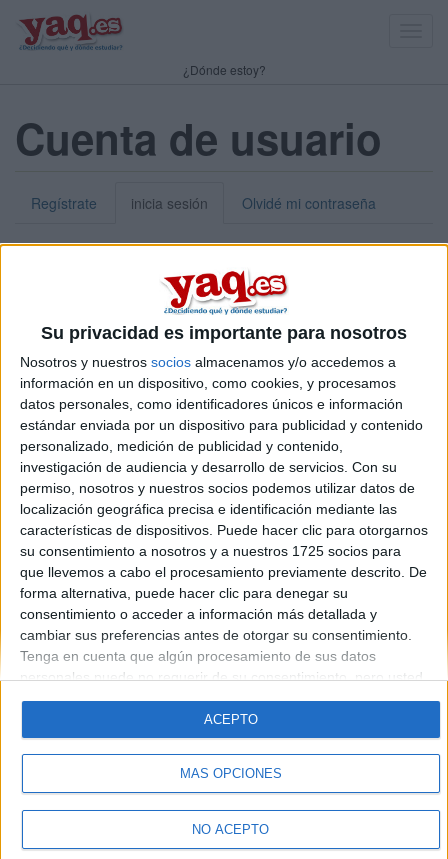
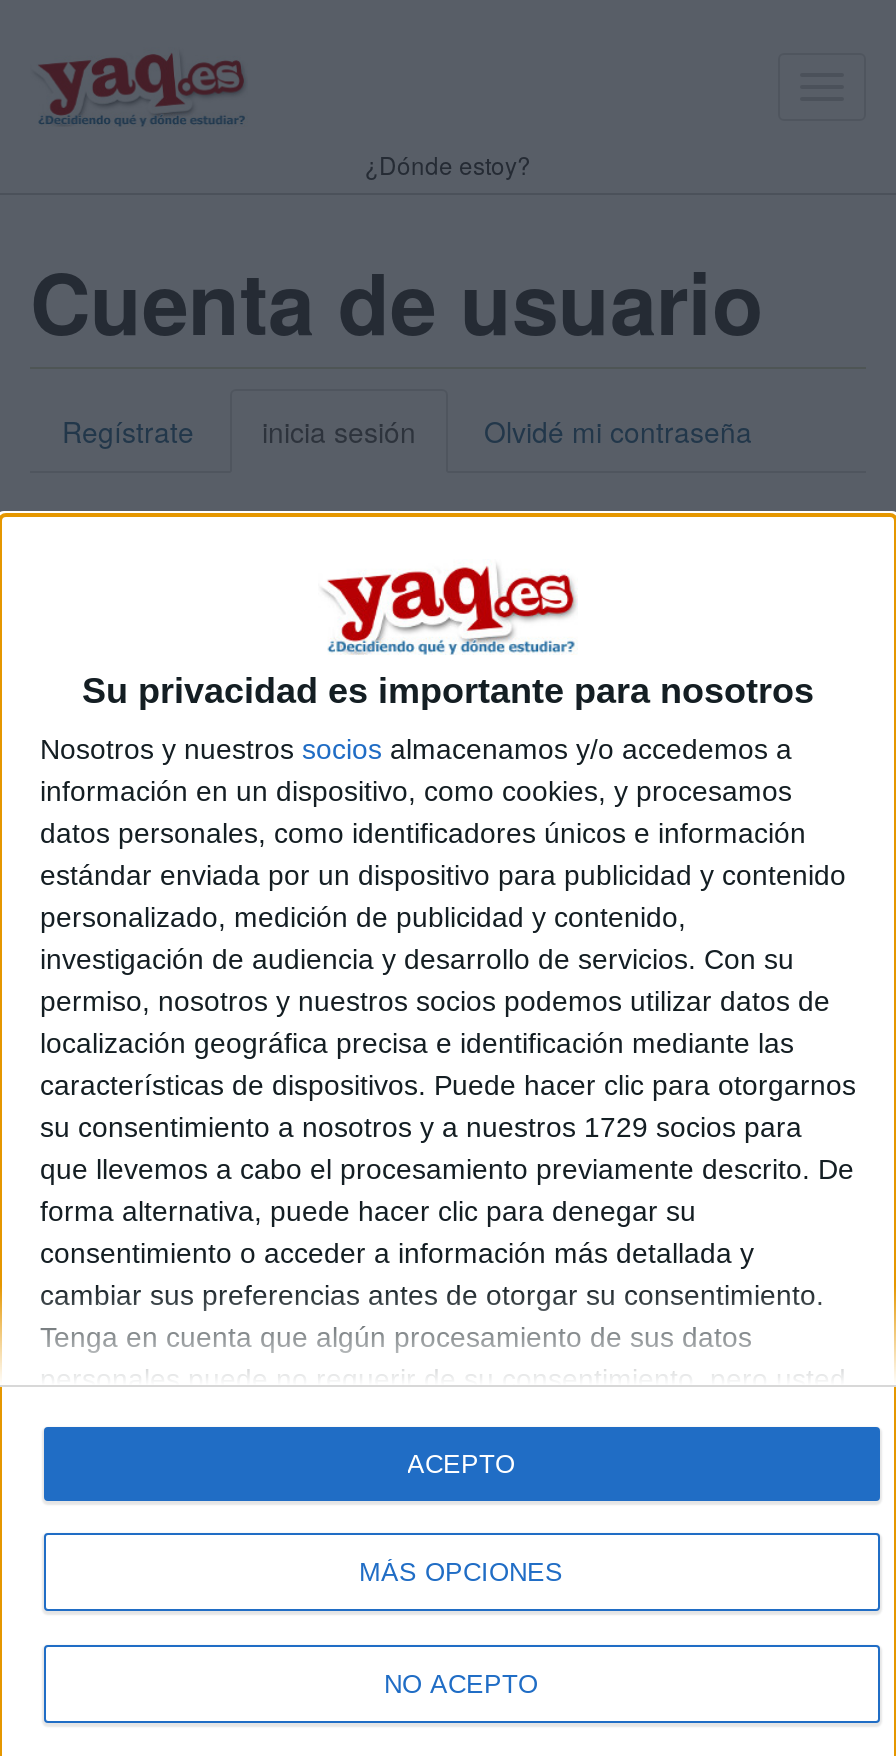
[20,543,401,559] su consentimiento a nosotros y a nuestros 1725 socios para -> [40,1110,802,1142] su consentimiento a nosotros y a nuestros 1729 socios para

